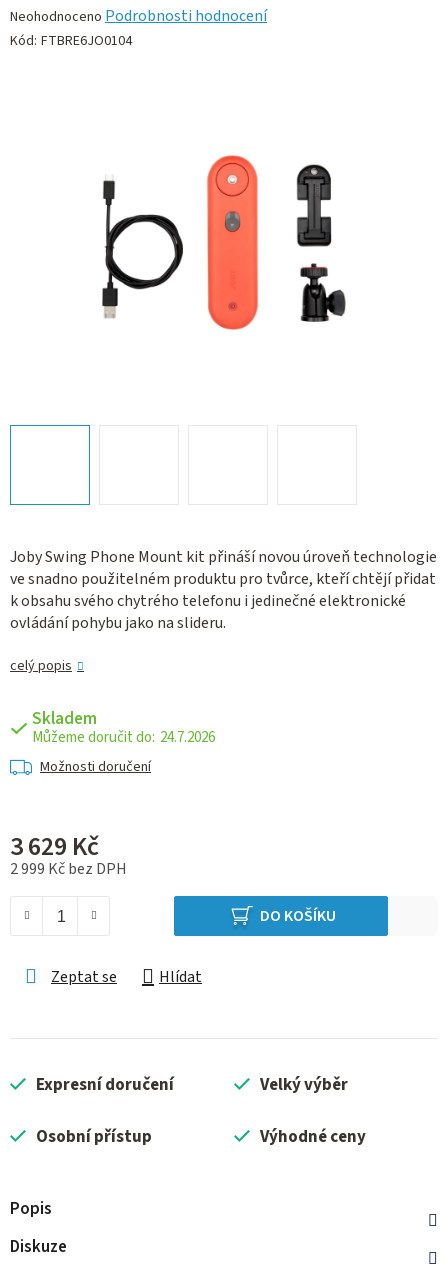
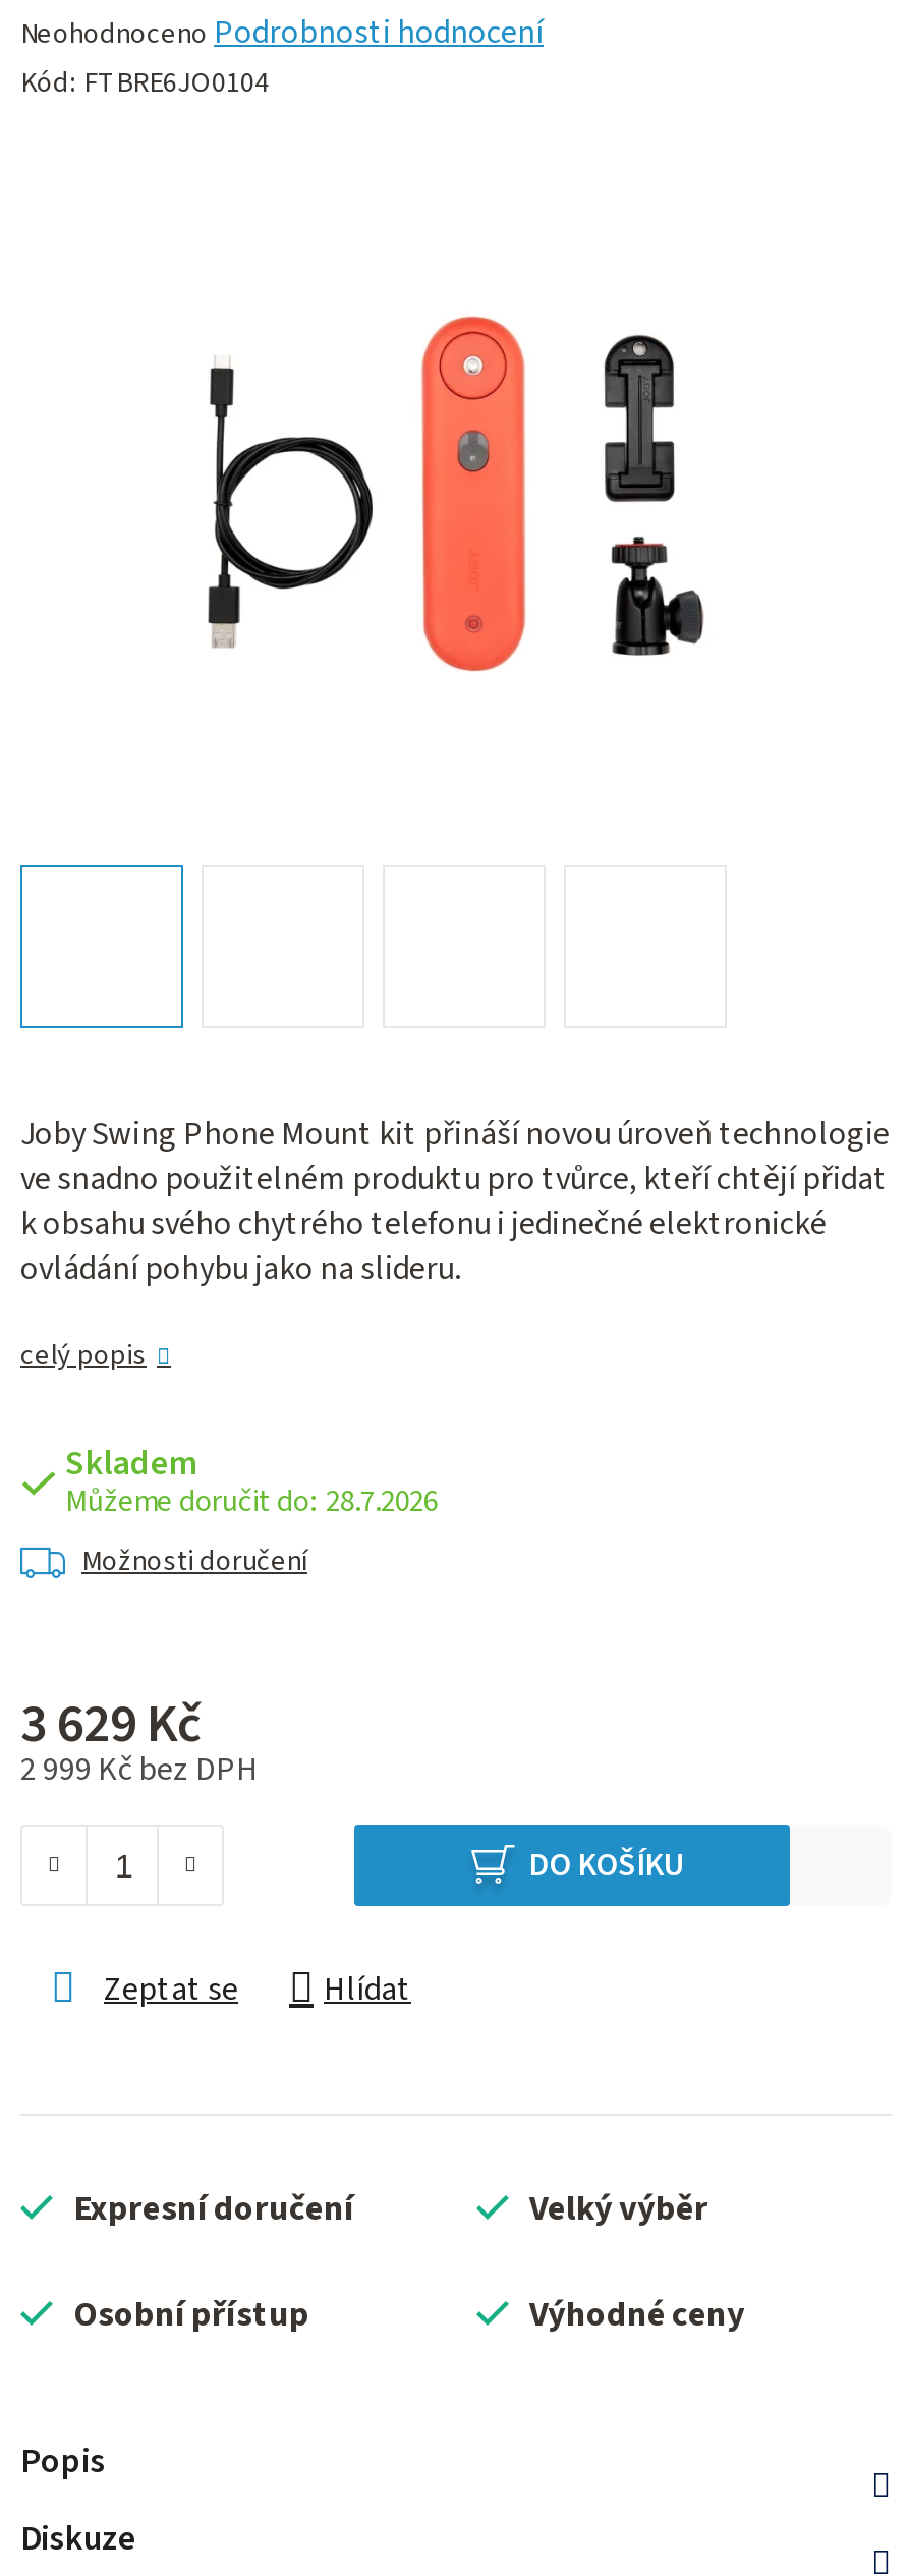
[157,727,215,748] 24.7.2026 -> [320,1481,438,1523] 28.7.2026

